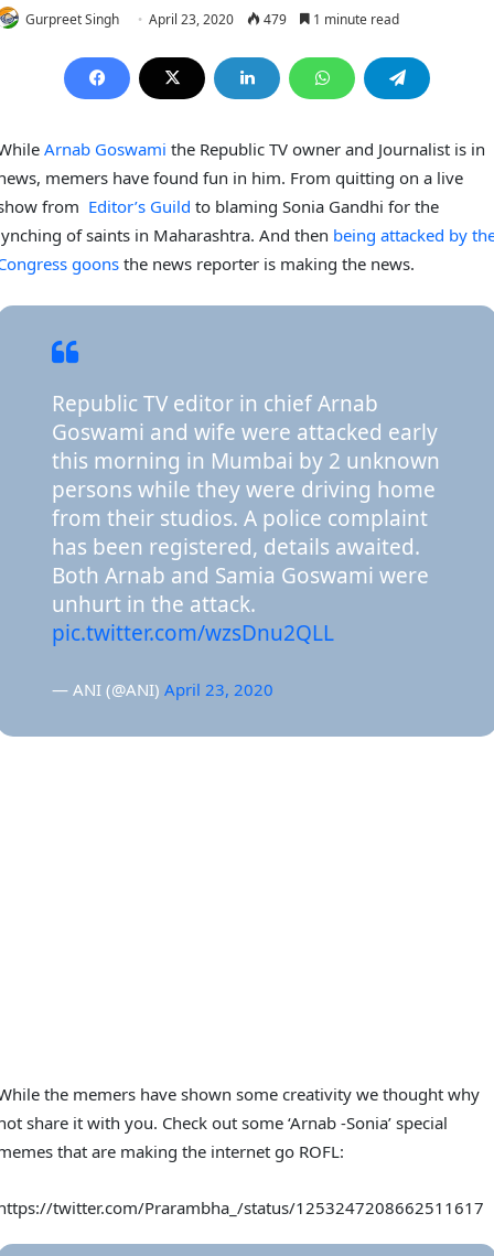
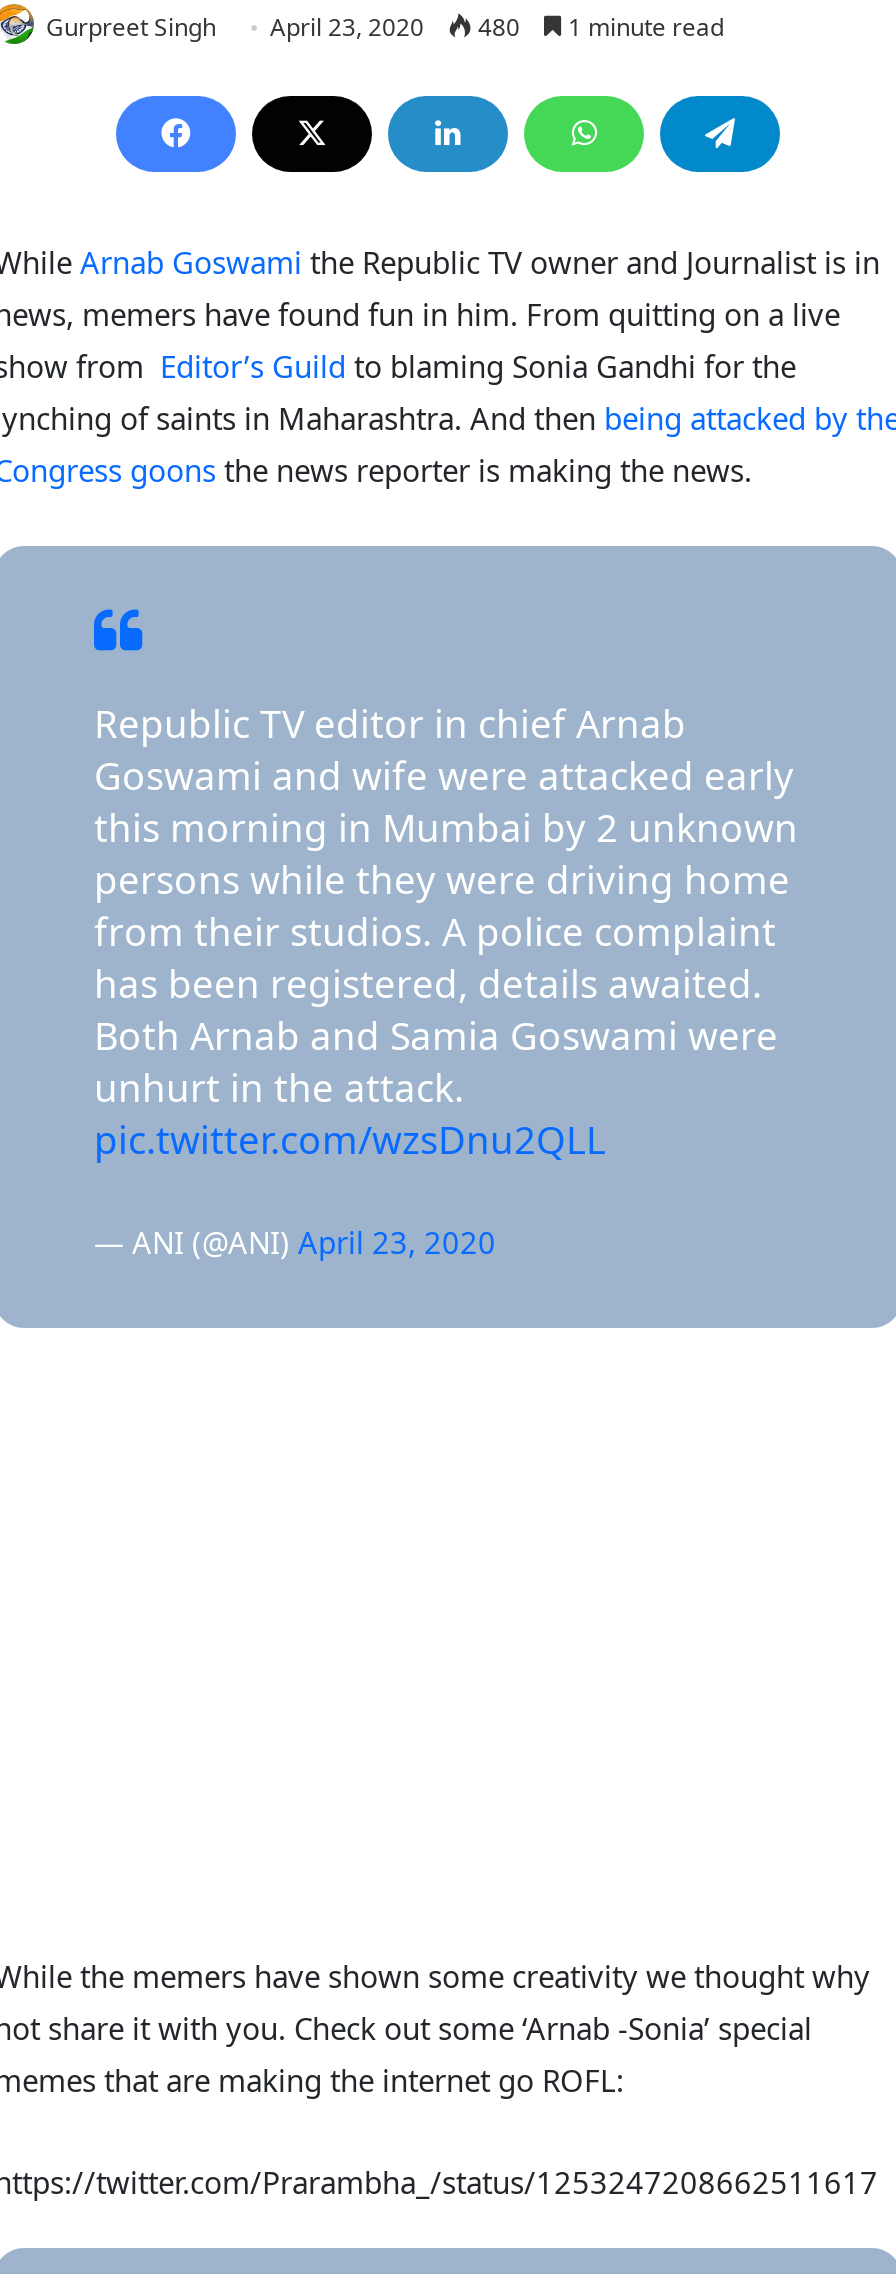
[25,10,399,29] Gurpreet Singh April 23, 2020 479 1 minute read -> [46,10,724,44] Gurpreet Singh April 23, 2020 480 1 minute read

